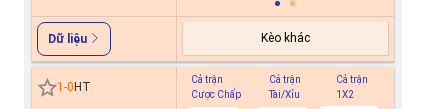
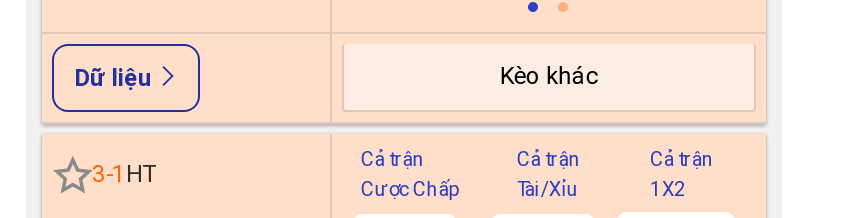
[57,80,91,94] 1-0 HT -> [92,159,160,187] 3-1 HT

